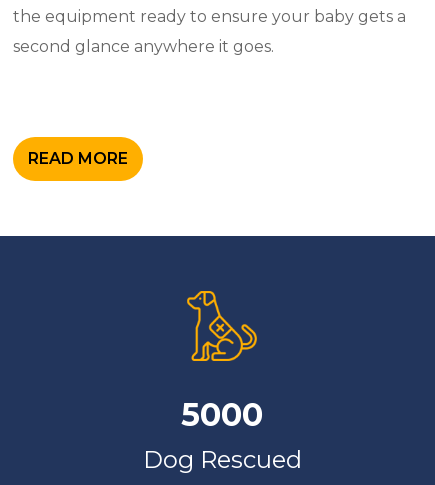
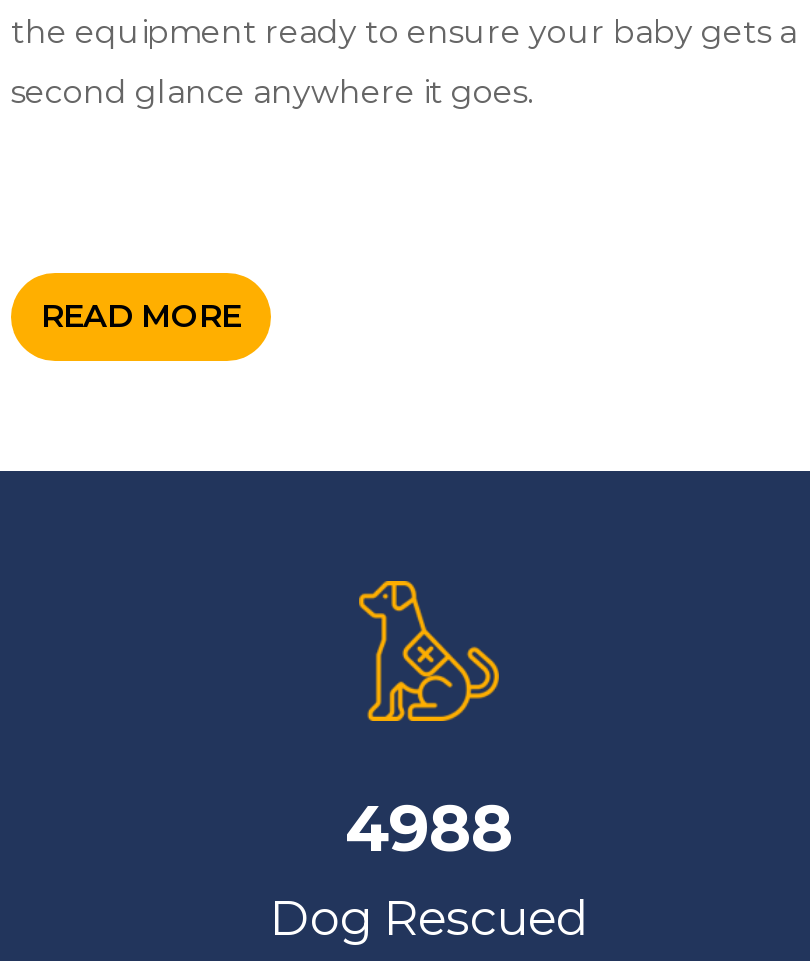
[181,395,263,434] 5000 -> [345,790,513,868] 4988

